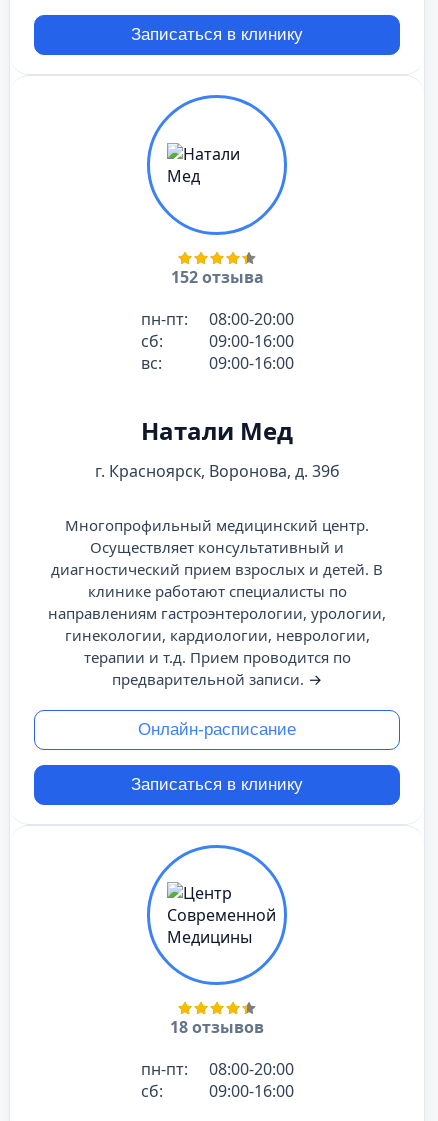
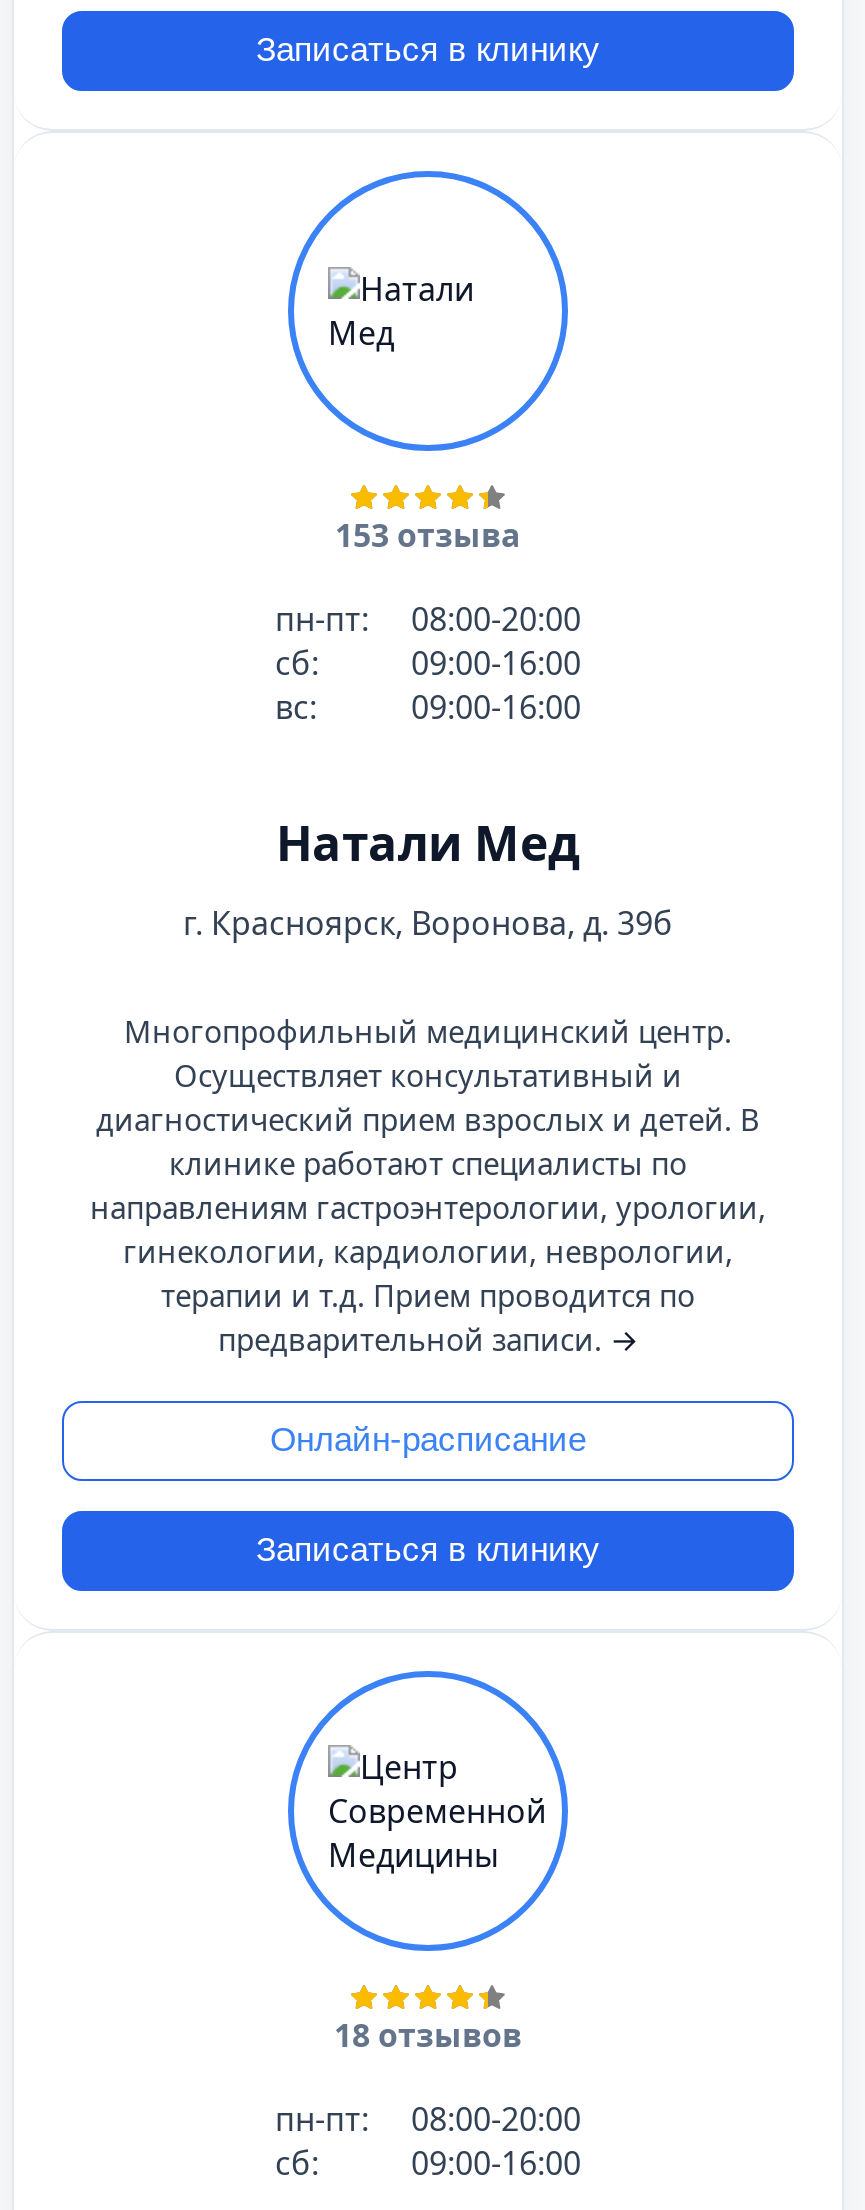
[170,266,263,288] 152 отзыва -> [335,513,521,557] 153 отзыва

